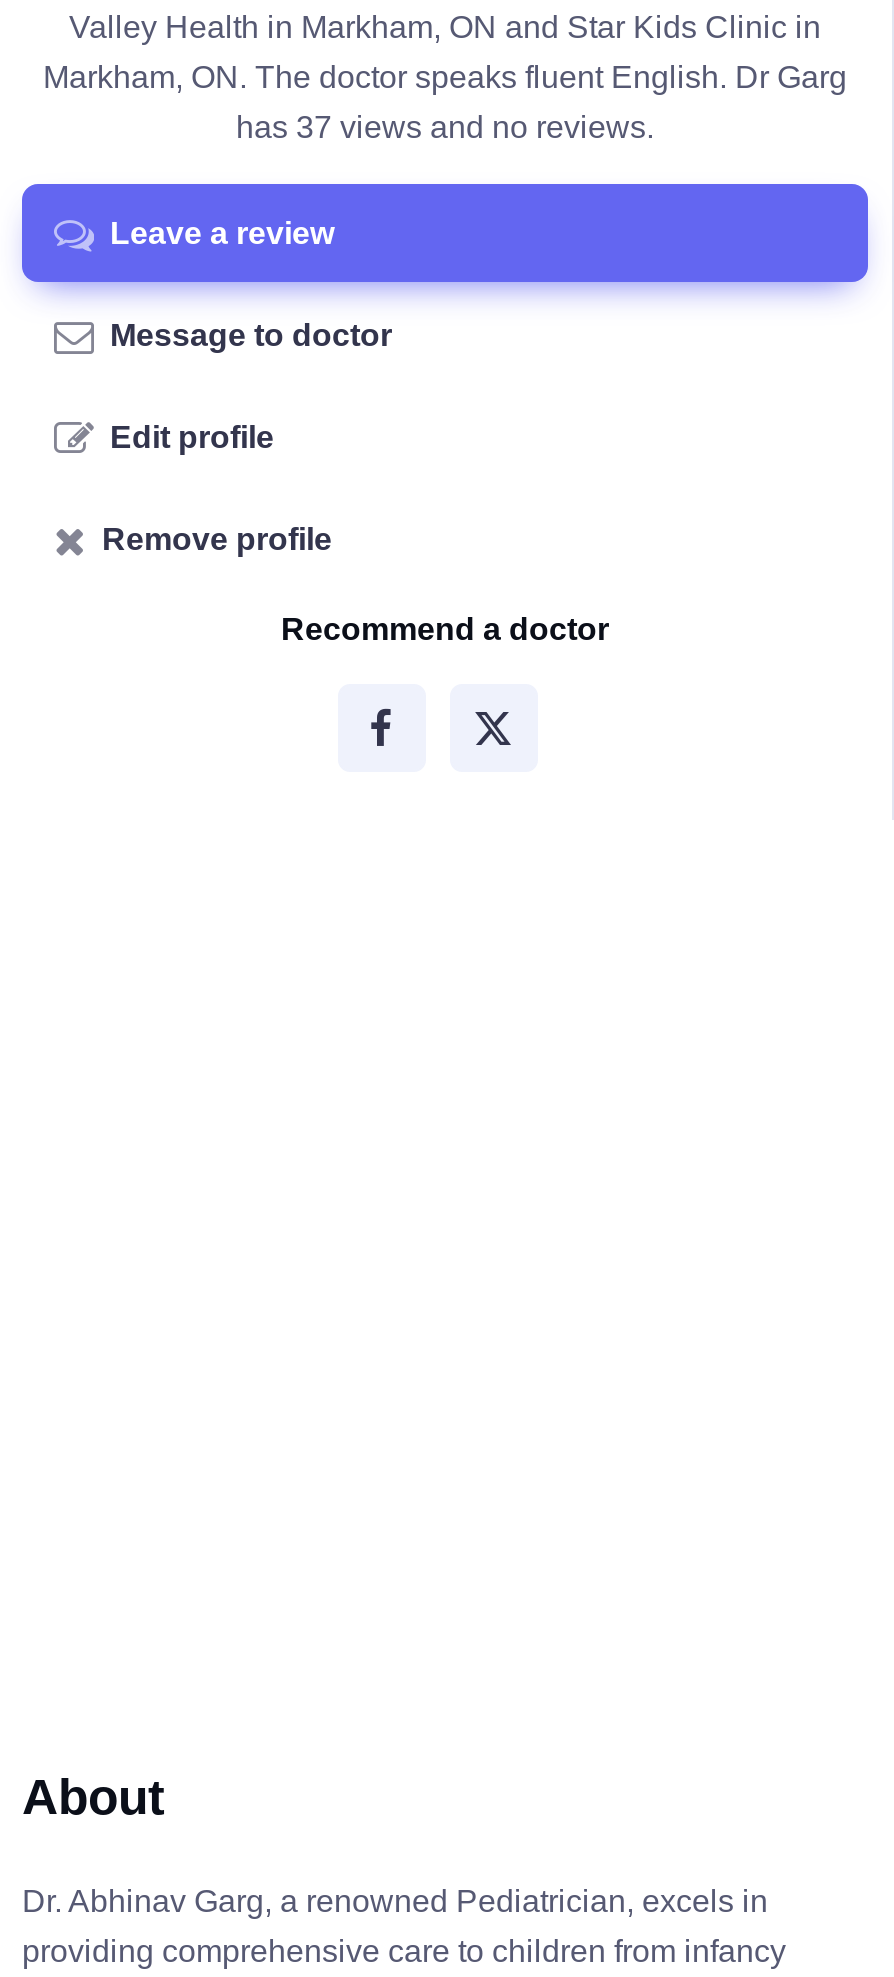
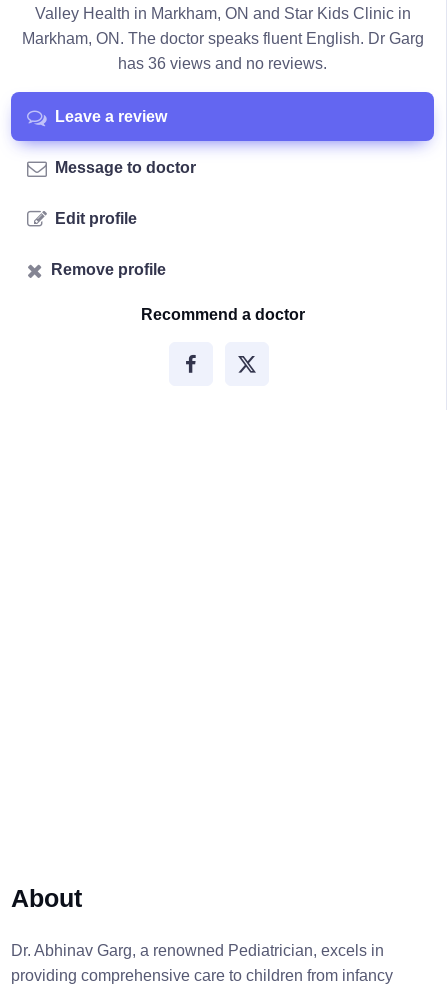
[236,110,654,144] has 37 views and no reviews. -> [118,55,327,72] has 36 views and no reviews.

